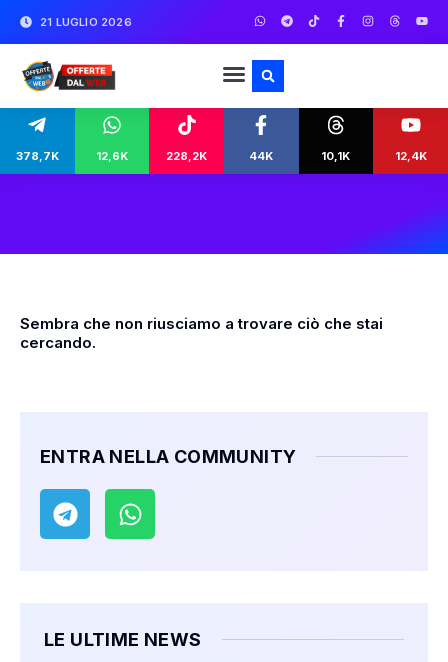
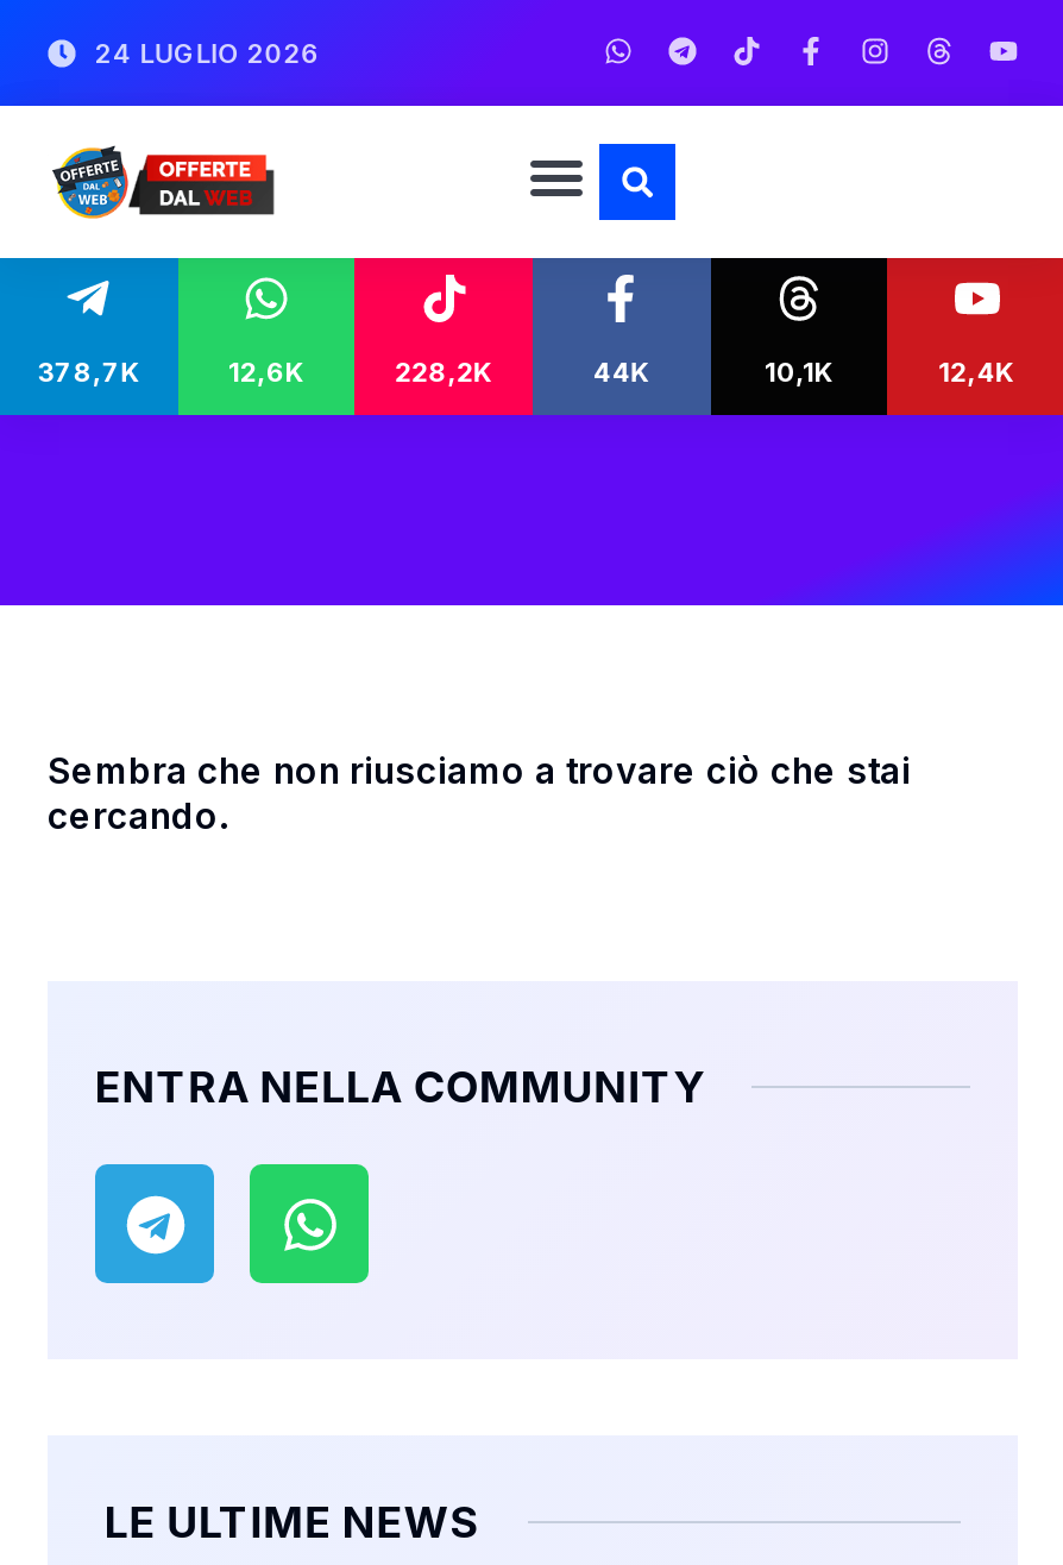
[40,14,132,28] 21 LUGLIO 2026 -> [95,36,321,69] 24 LUGLIO 2026

